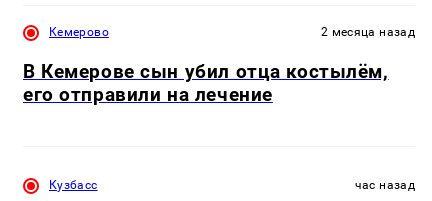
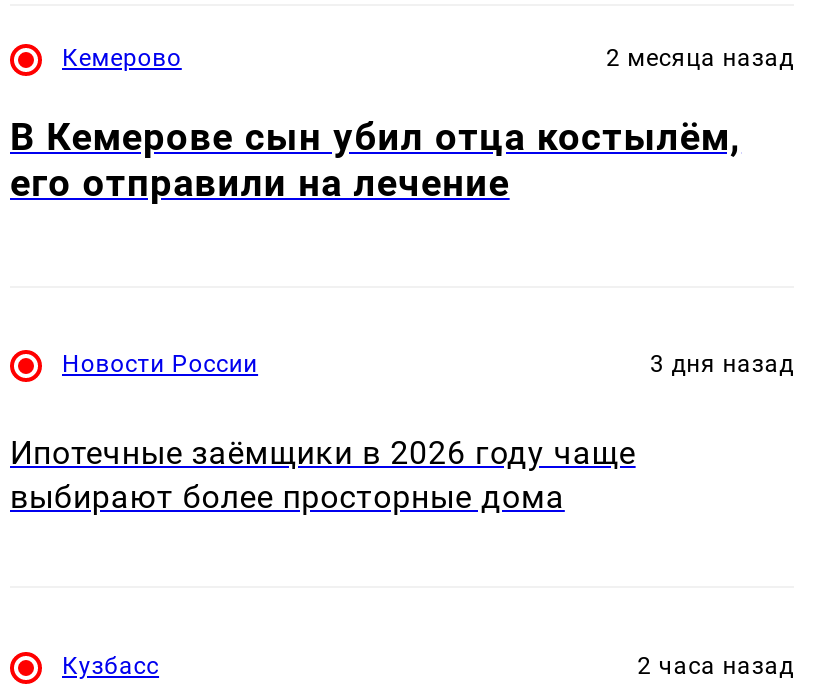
none -> [10,349,794,516] Новости России | 3 дня назад | Ипотечные заёмщики в 2026 году чаще | выбирают более просторные дома
[355,178,415,192] час назад -> [637,652,794,680] 2 часа назад

